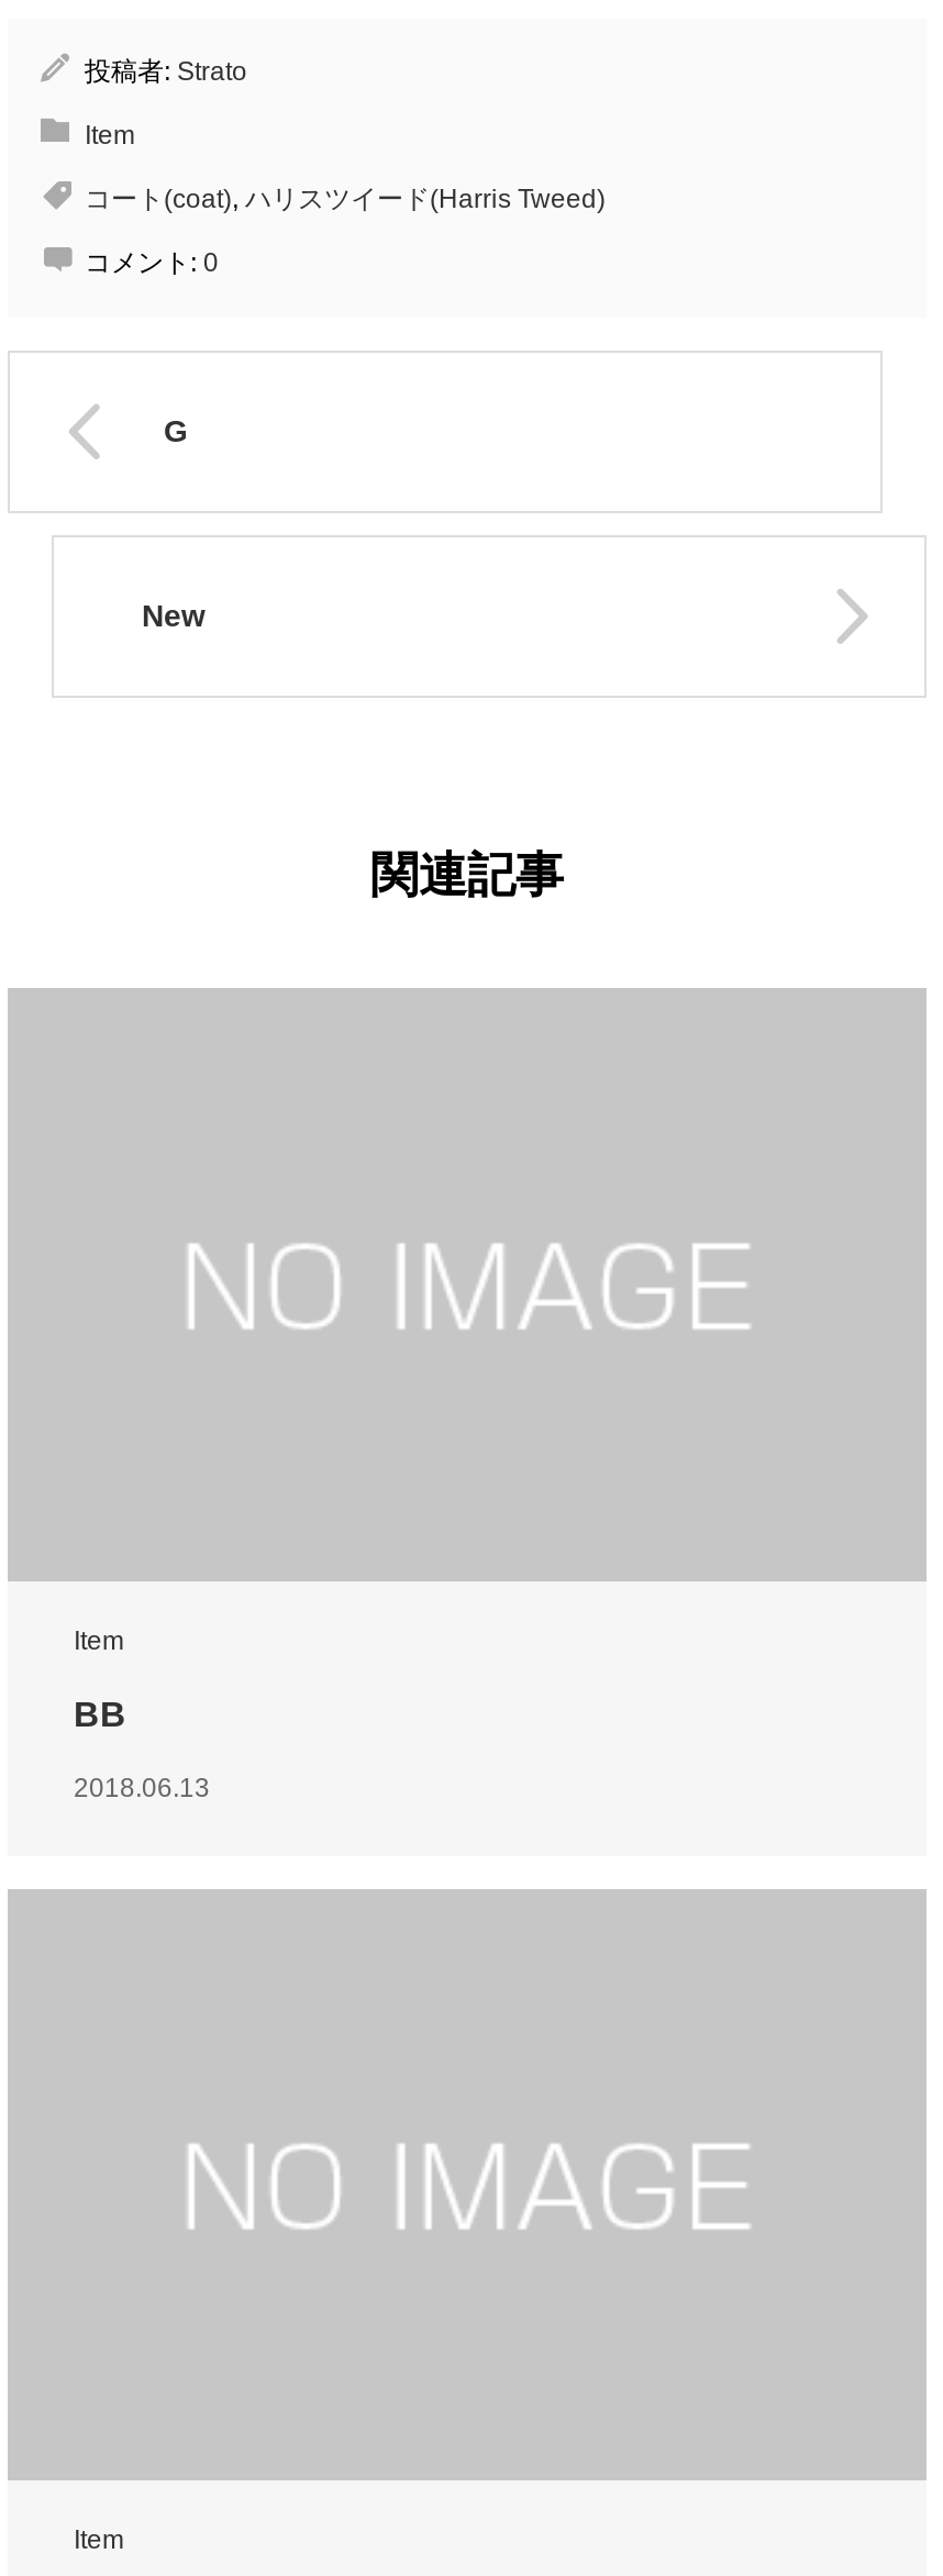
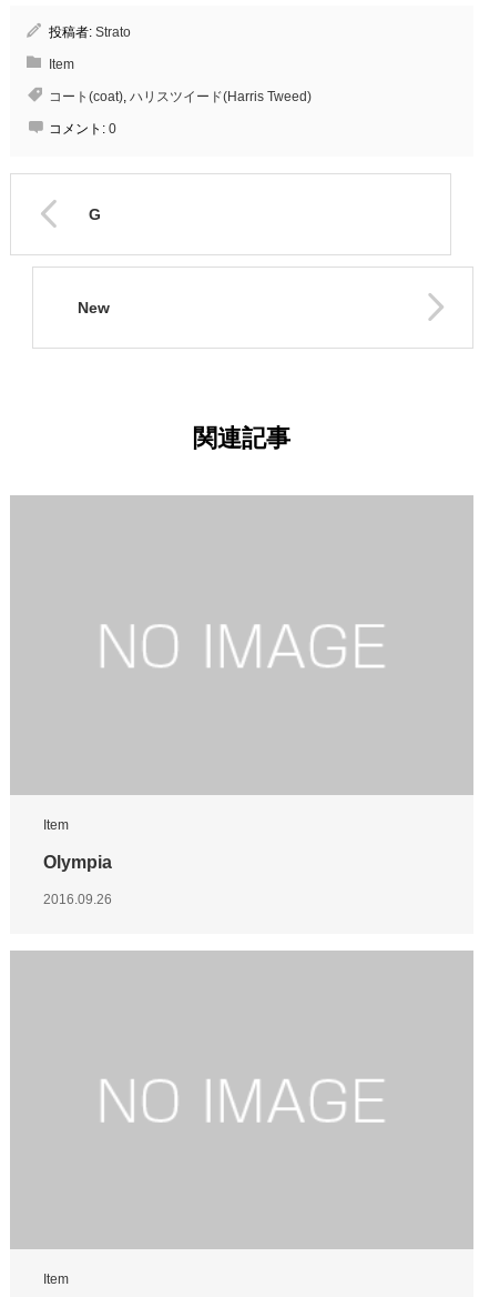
[74,1695,126,1732] BB -> [43,852,112,871] Olympia
[74,1772,210,1803] 2018.06.13 -> [43,891,112,907] 2016.09.26

